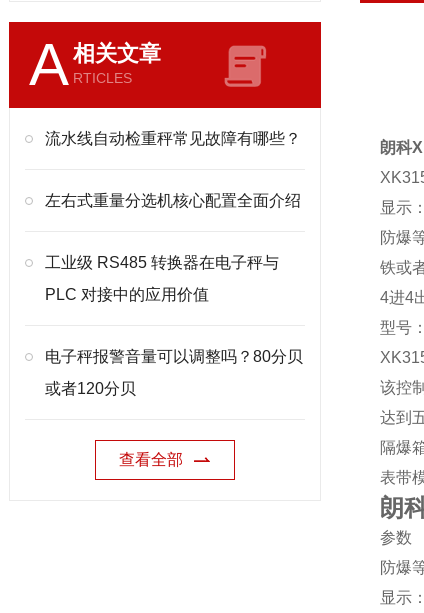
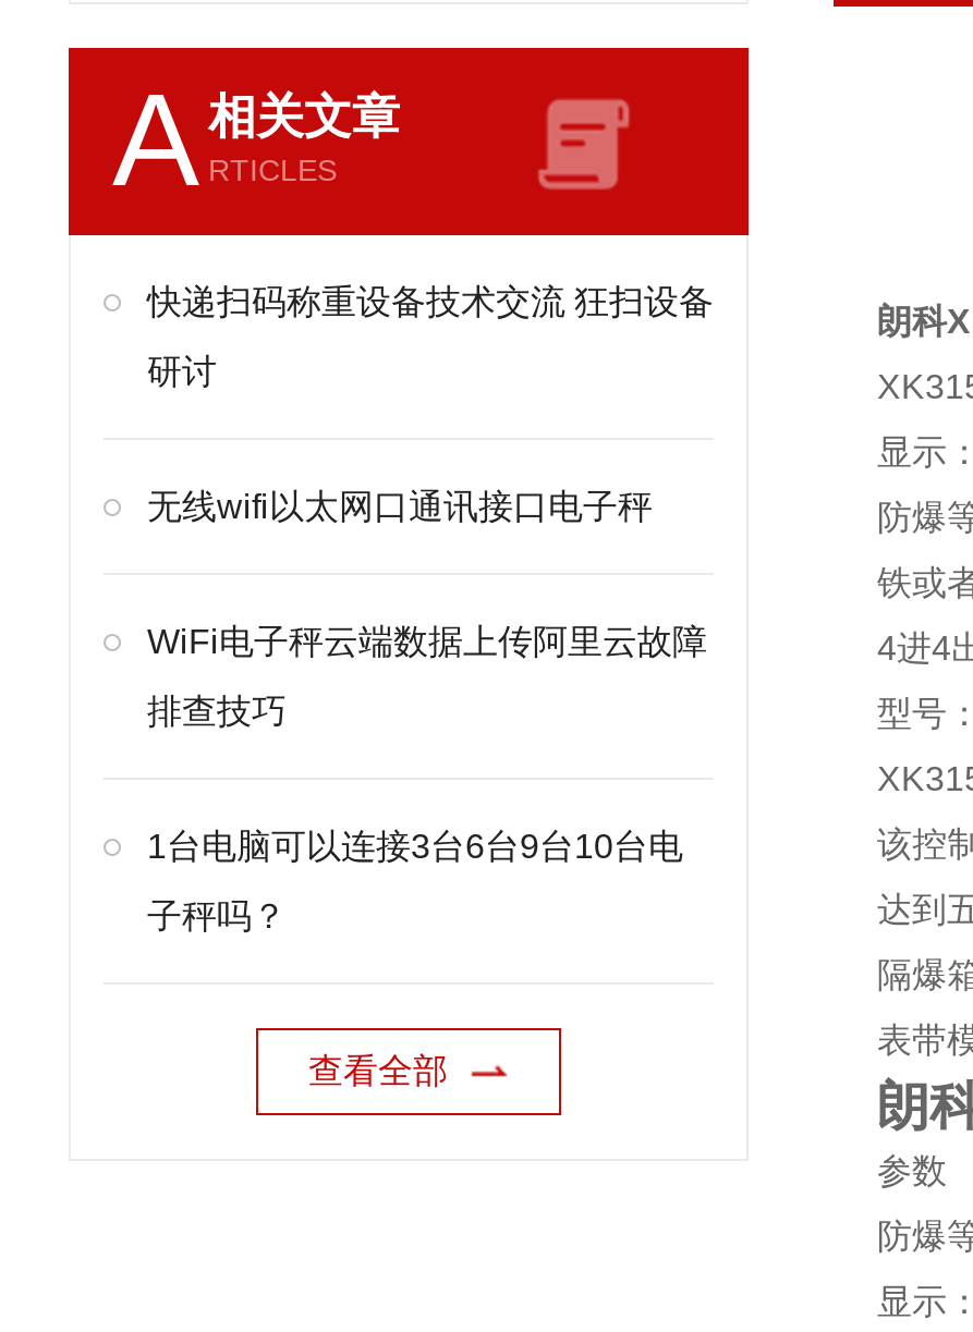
[45,130,301,147] 流水线自动检重秤常见故障有哪些？ -> [147,283,714,390] 快递扫码称重设备技术交流 狂扫设备 | 研讨
[45,192,301,209] 左右式重量分选机核心配置全面介绍 -> [147,488,653,525] 无线wifi以太网口通讯接口电子秤
[45,254,279,303] 工业级 RS485 转换器在电子秤与 | PLC 对接中的应用价值 -> [147,623,707,730] WiFi电子秤云端数据上传阿里云故障 | 排查技巧
[45,348,303,397] 电子秤报警音量可以调整吗？80分贝 | 或者120分贝 -> [147,828,683,934] 1台电脑可以连接3台6台9台10台电 | 子秤吗？
moved [119,451,183,468] -> [308,1052,448,1089]: 查看全部

